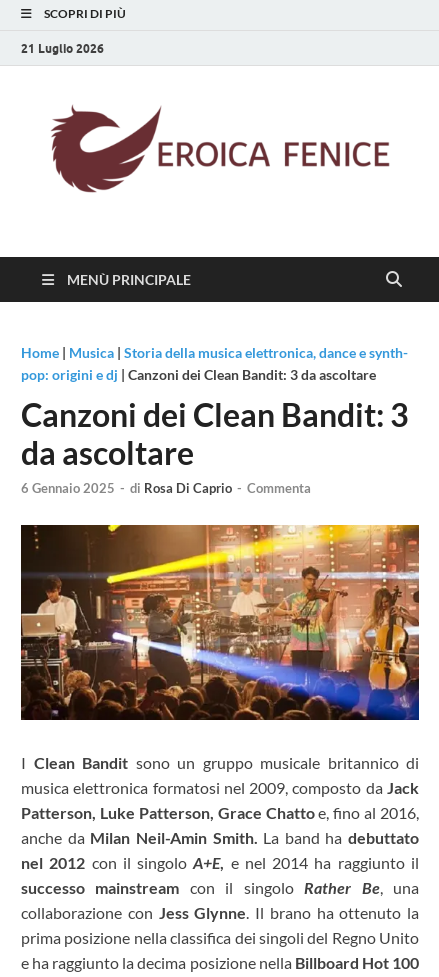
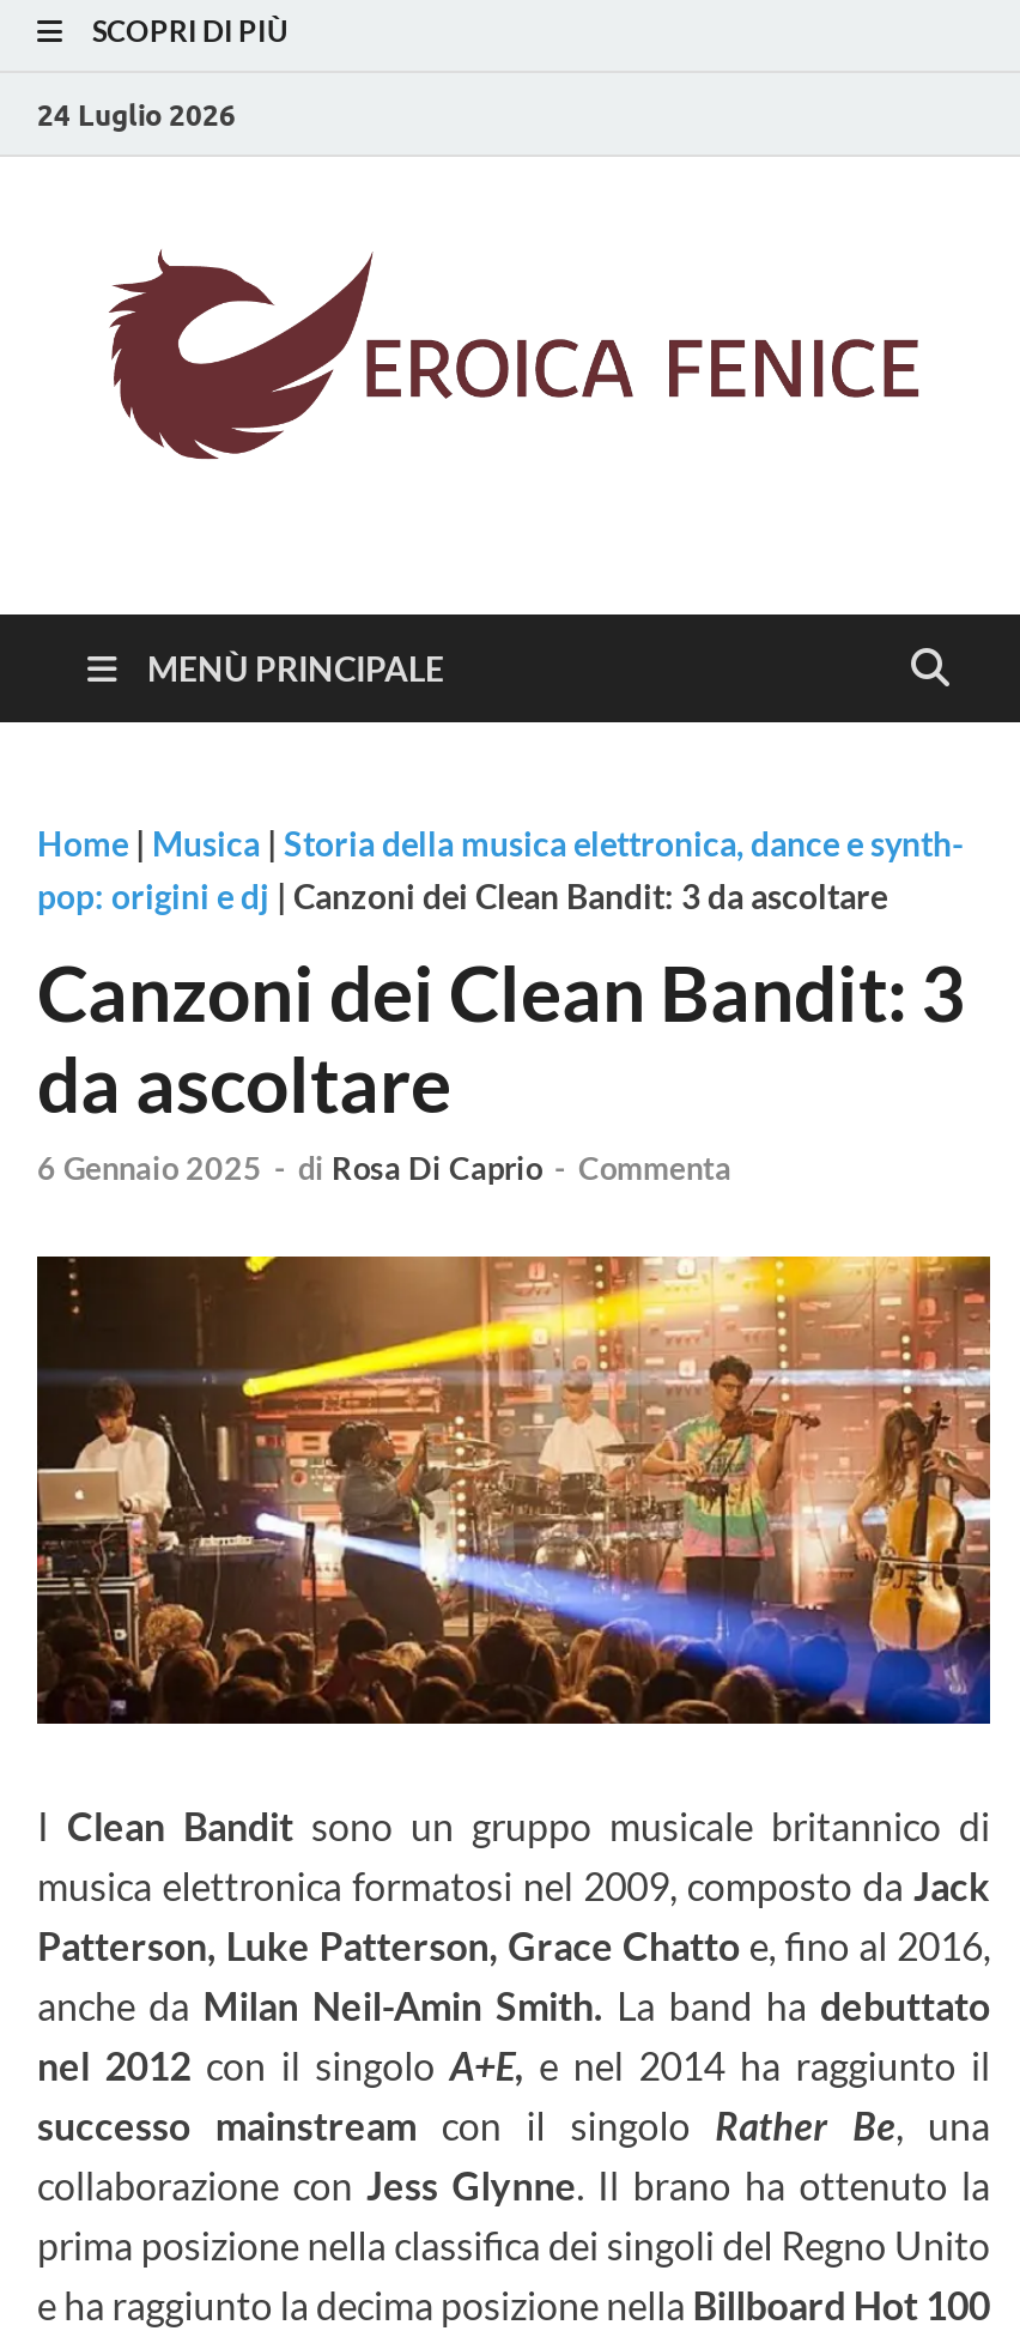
[21,40,104,55] 21 Luglio 2026 -> [37,96,236,132] 24 Luglio 2026

